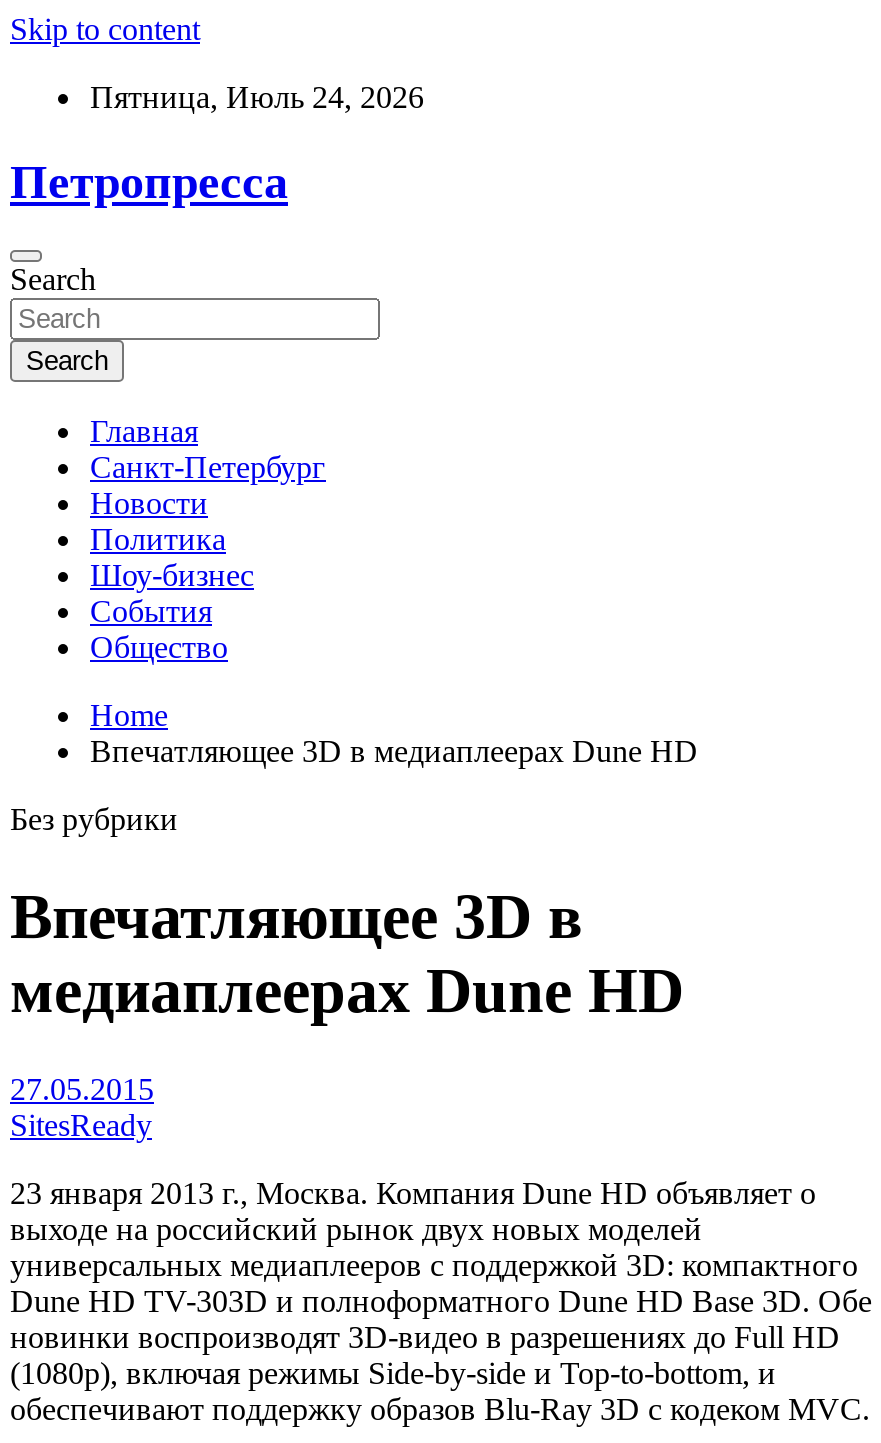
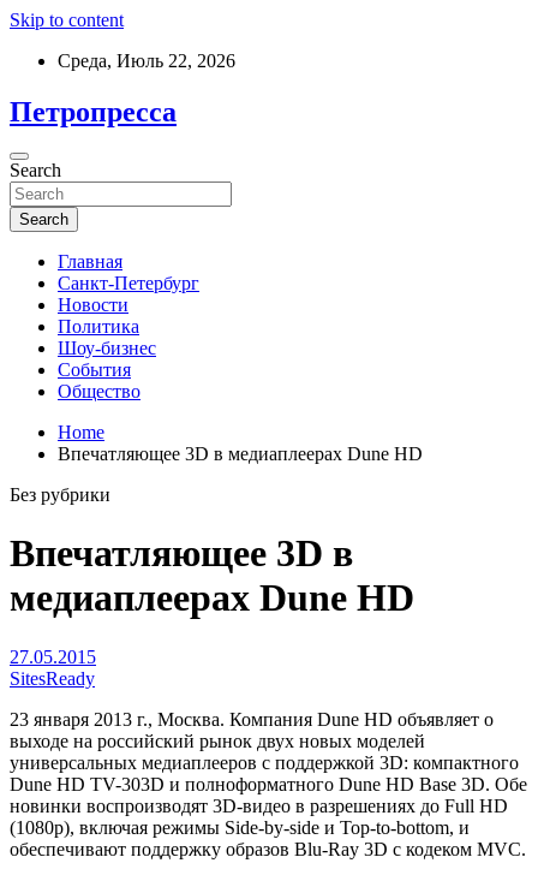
[90,80,424,114] Пятница, Июль 24, 2026 -> [58,50,235,71] Среда, Июль 22, 2026

